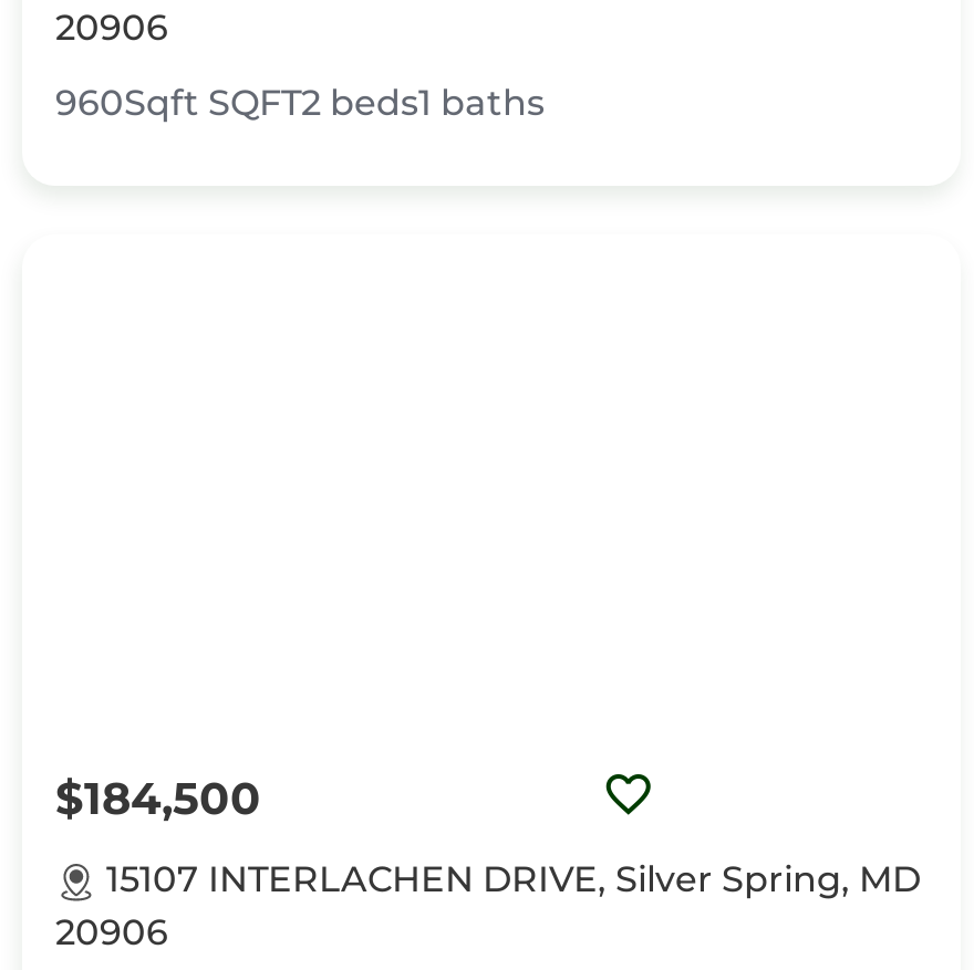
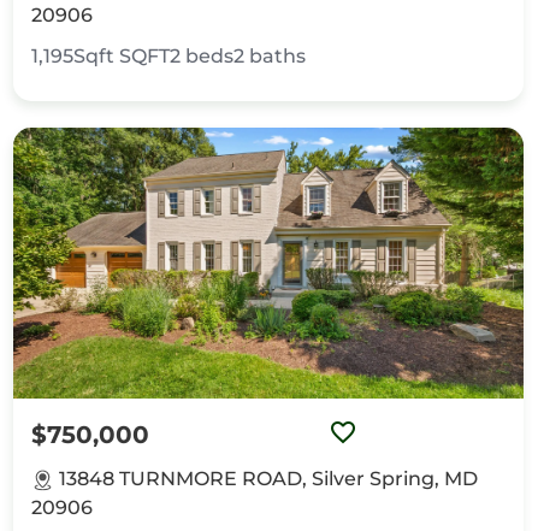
none -> [12,126,525,400] [image]
[55,82,545,124] 960Sqft SQFT2 beds1 baths -> [31,45,306,68] 1,195Sqft SQFT2 beds2 baths
[55,772,261,825] $184,500 -> [31,420,149,449] $750,000
[106,859,921,901] 15107 INTERLACHEN DRIVE, Silver Spring, MD -> [59,467,478,490] 13848 TURNMORE ROAD, Silver Spring, MD

